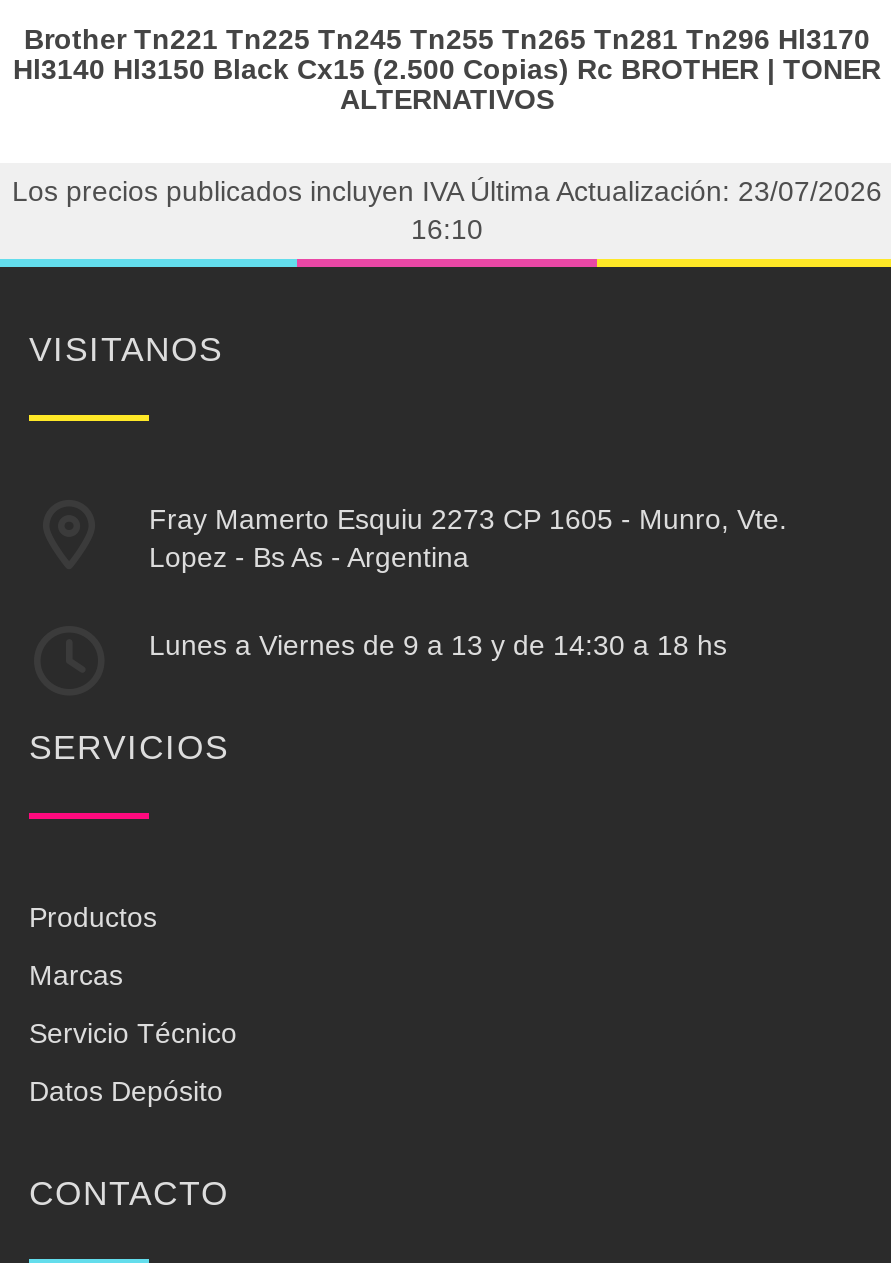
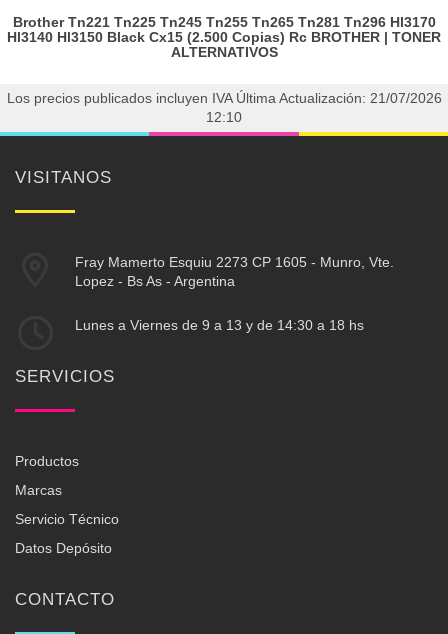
[12,176,882,208] Los precios publicados incluyen IVA Última Actualización: 23/07/2026 -> [6,90,441,106] Los precios publicados incluyen IVA Última Actualización: 21/07/2026
[411,214,483,246] 16:10 -> [206,109,242,125] 12:10

